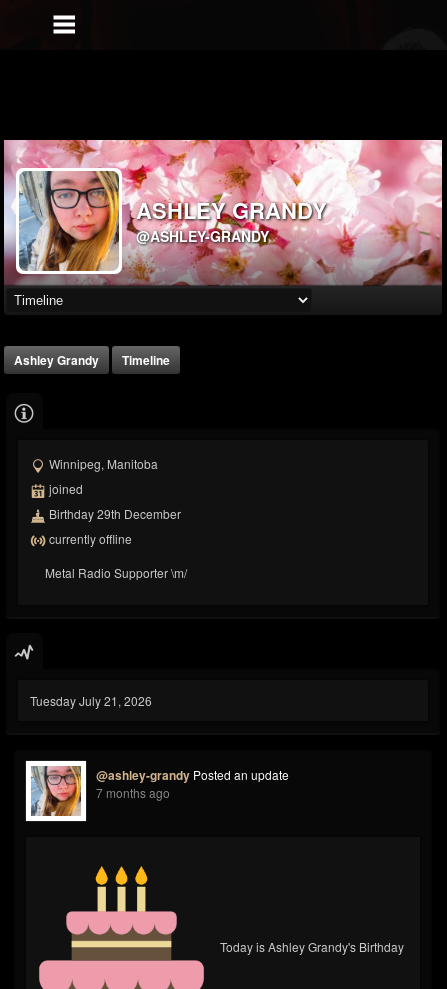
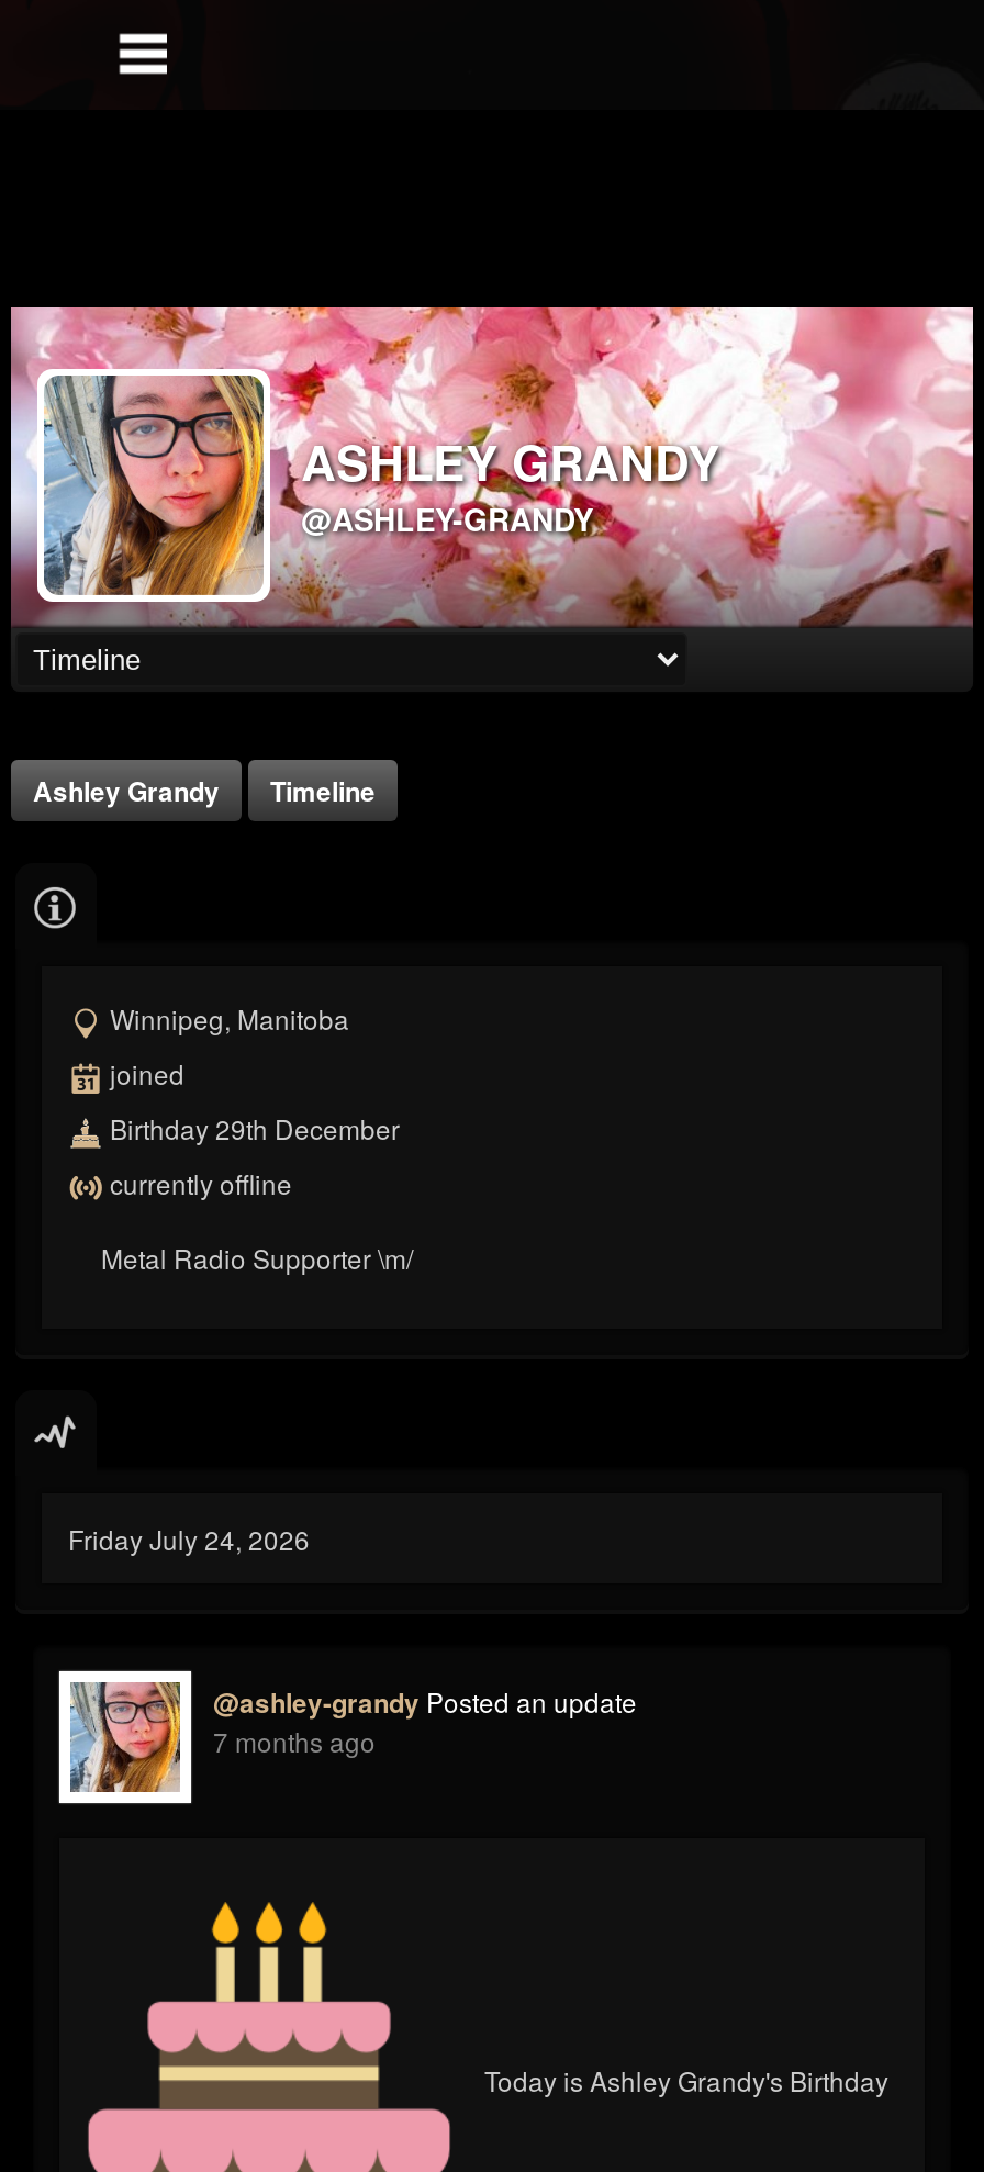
[30,691,152,708] Tuesday July 21, 2026 -> [68,1519,310,1556] Friday July 24, 2026

